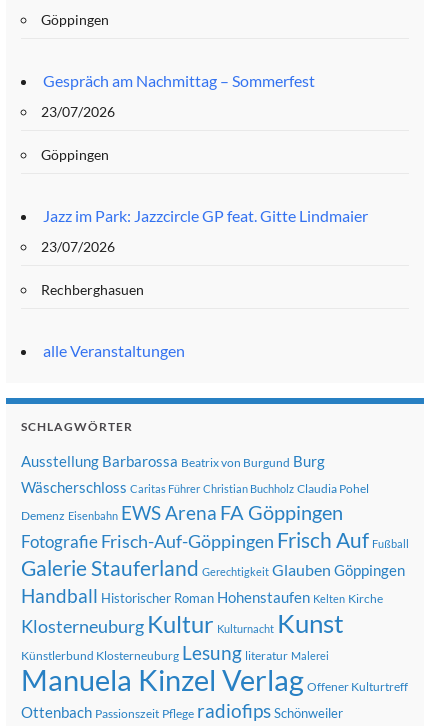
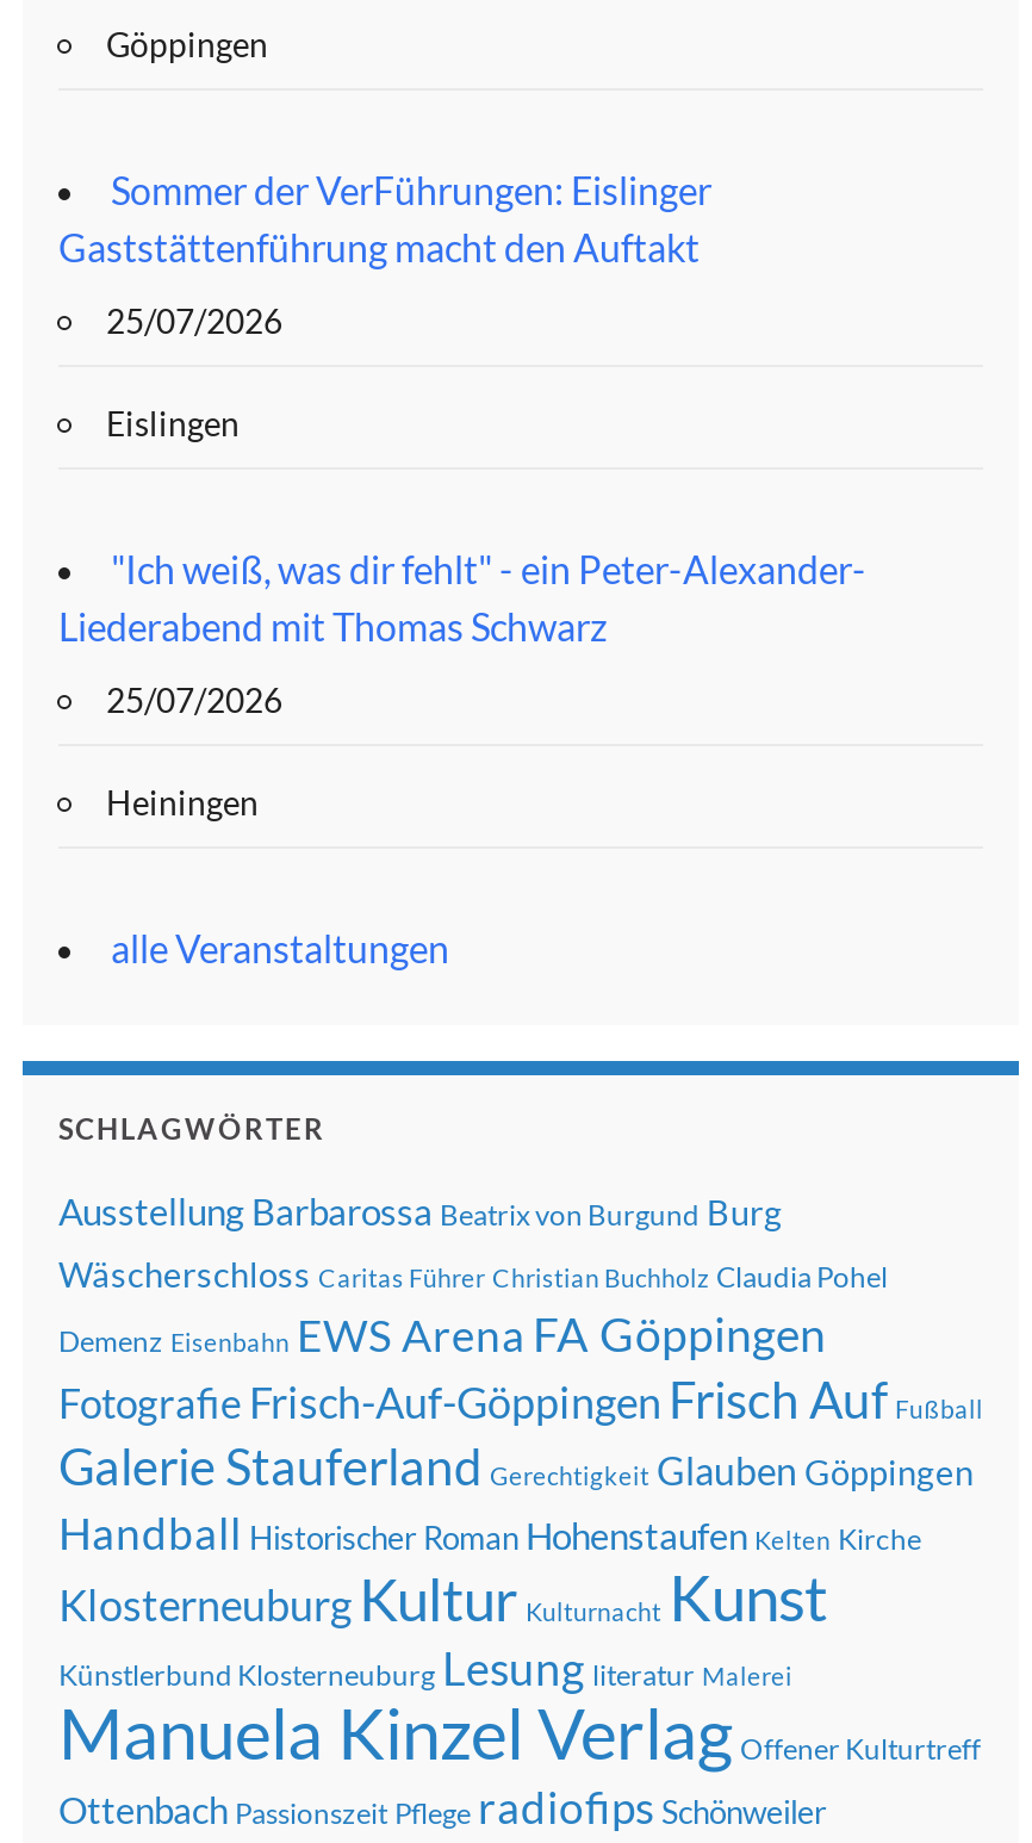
[43,71,315,90] Gespräch am Nachmittag – Sommerfest -> [58,167,711,269] Sommer der VerFührungen: Eislinger | Gaststättenführung macht den Auftakt
[41,103,115,120] 23/07/2026 -> [106,300,282,341] 25/07/2026
[41,146,109,163] Göppingen -> [106,403,240,443] Eislingen
[43,206,368,225] Jazz im Park: Jazzcircle GP feat. Gitte Lindmaier -> [58,546,866,648] "Ich weiß, was dir fehlt" - ein Peter-Alexander- | Liederabend mit Thomas Schwarz
[41,238,115,255] 23/07/2026 -> [106,679,282,720] 25/07/2026
[41,281,144,298] Rechberghasuen -> [106,782,259,822] Heiningen

